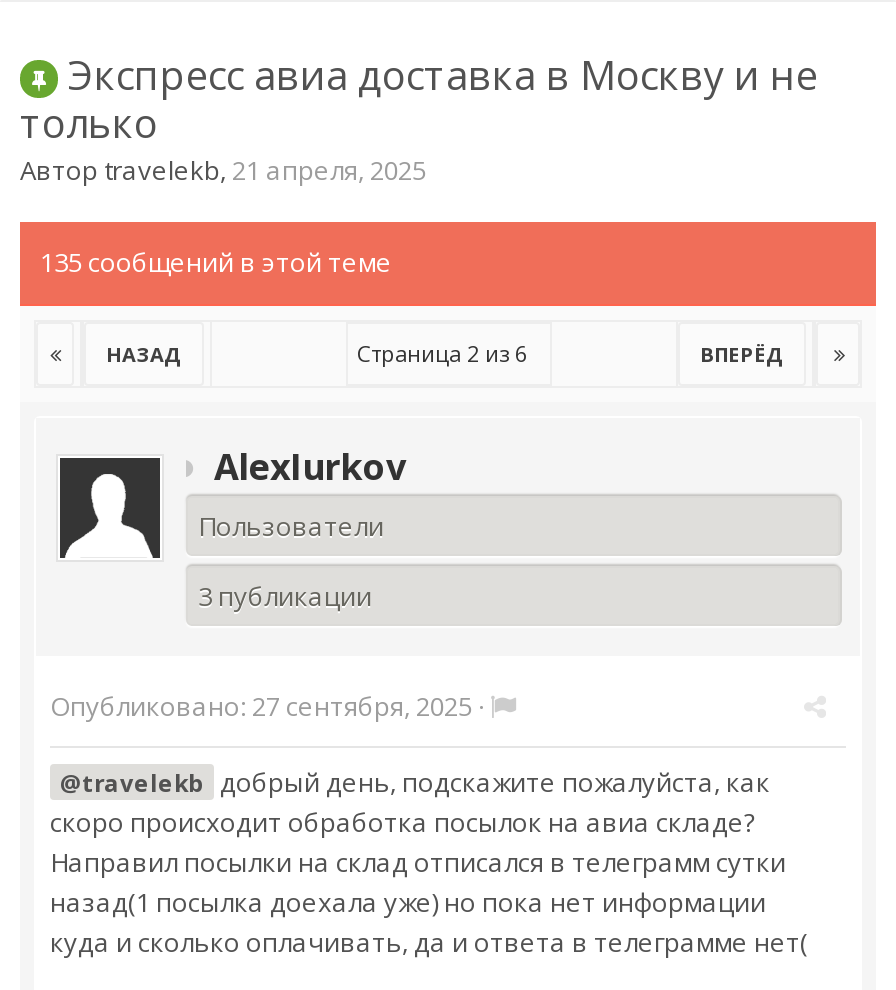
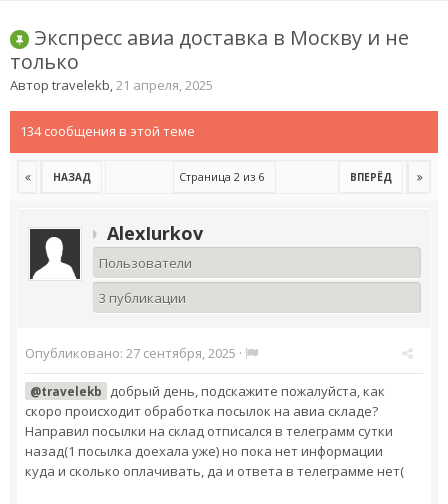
[40,244,392,280] 135 сообщений в этой теме -> [20,122,195,140] 134 сообщения в этой теме

